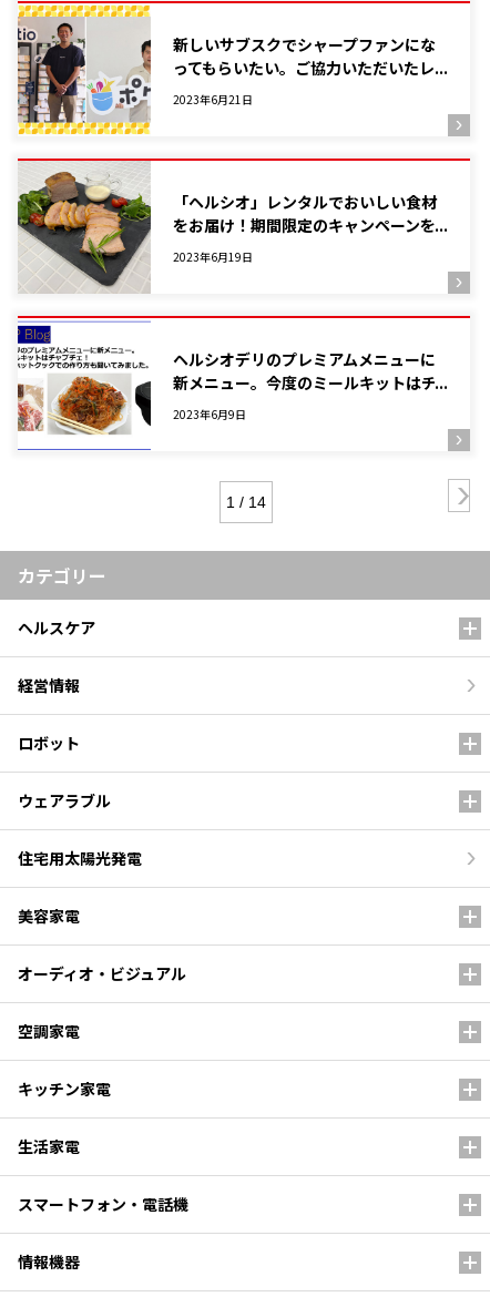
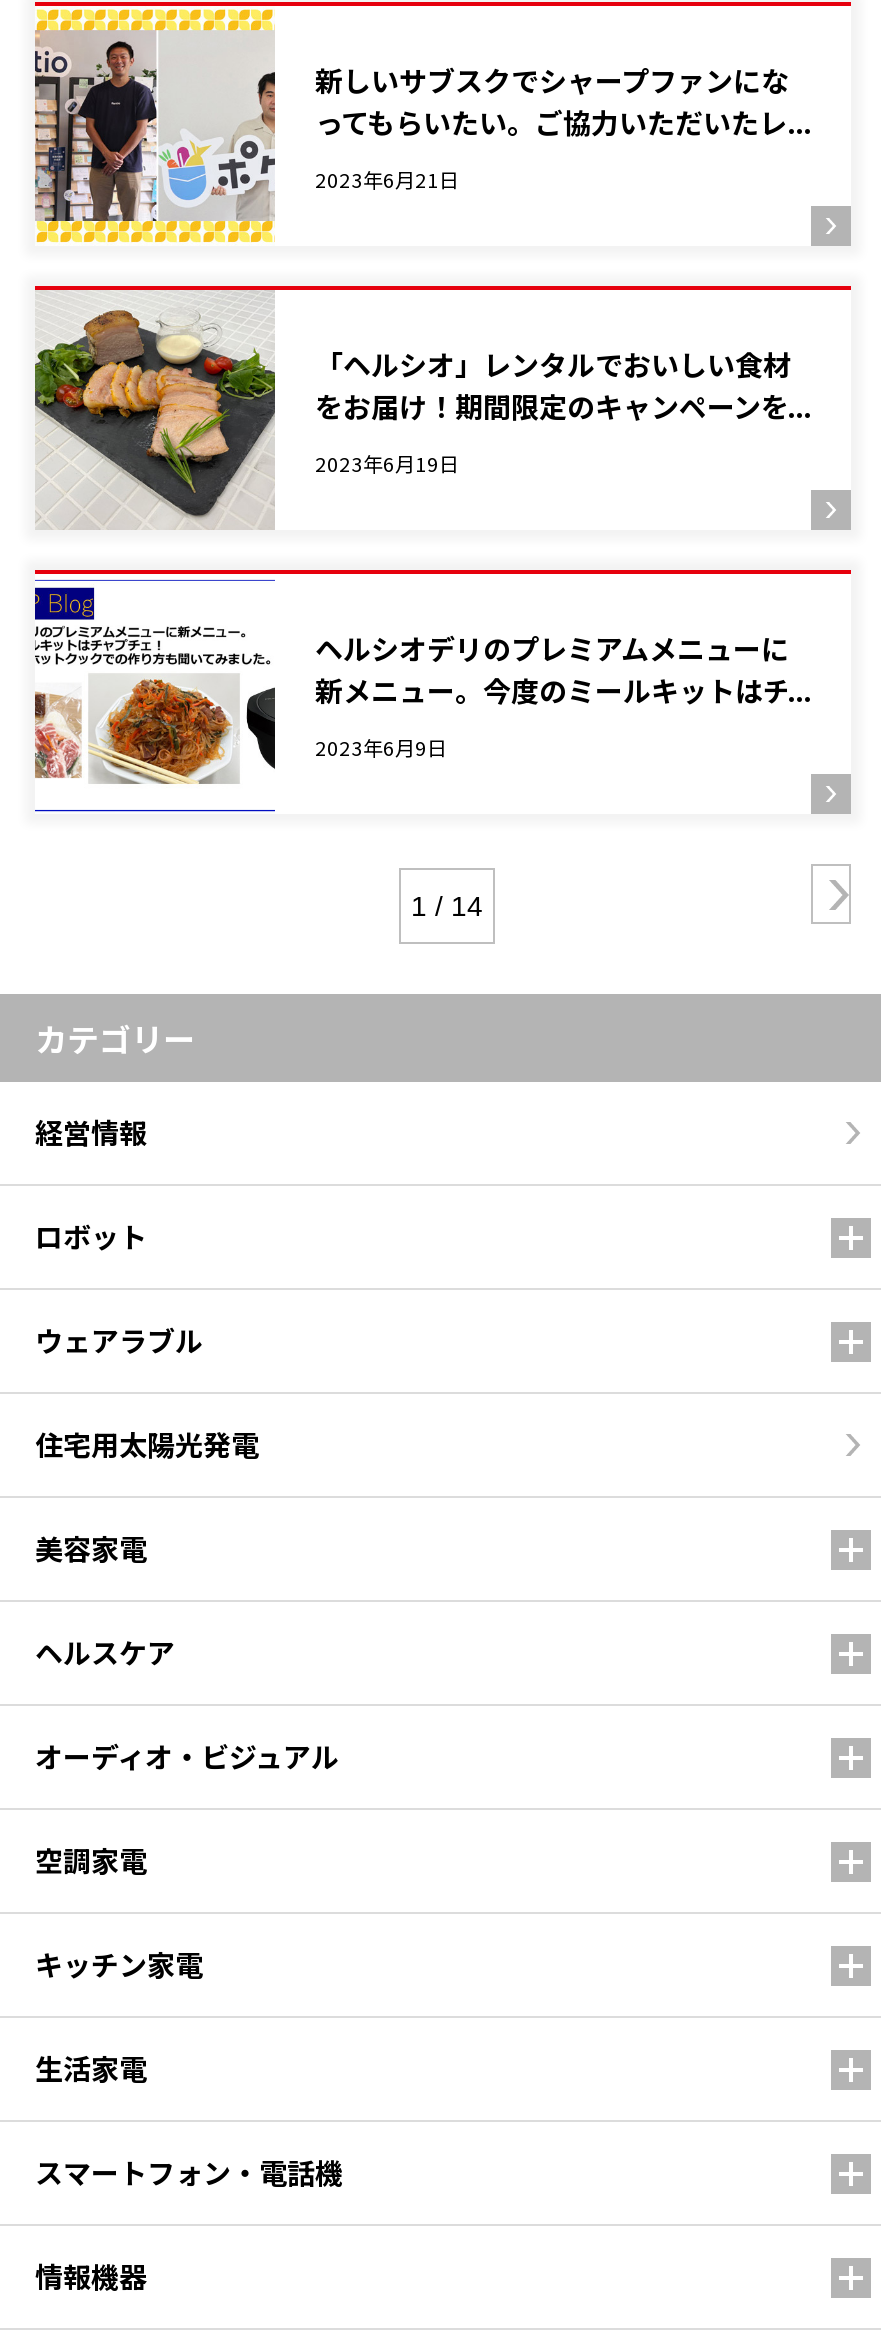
moved [18,616,95,639] -> [35,1632,175,1672]: ヘルスケア
moved [18,674,142,927] -> [35,1112,259,1568]: 経営情報 | ロボット | ウェアラブル | 住宅用太陽光発電 | 美容家電

